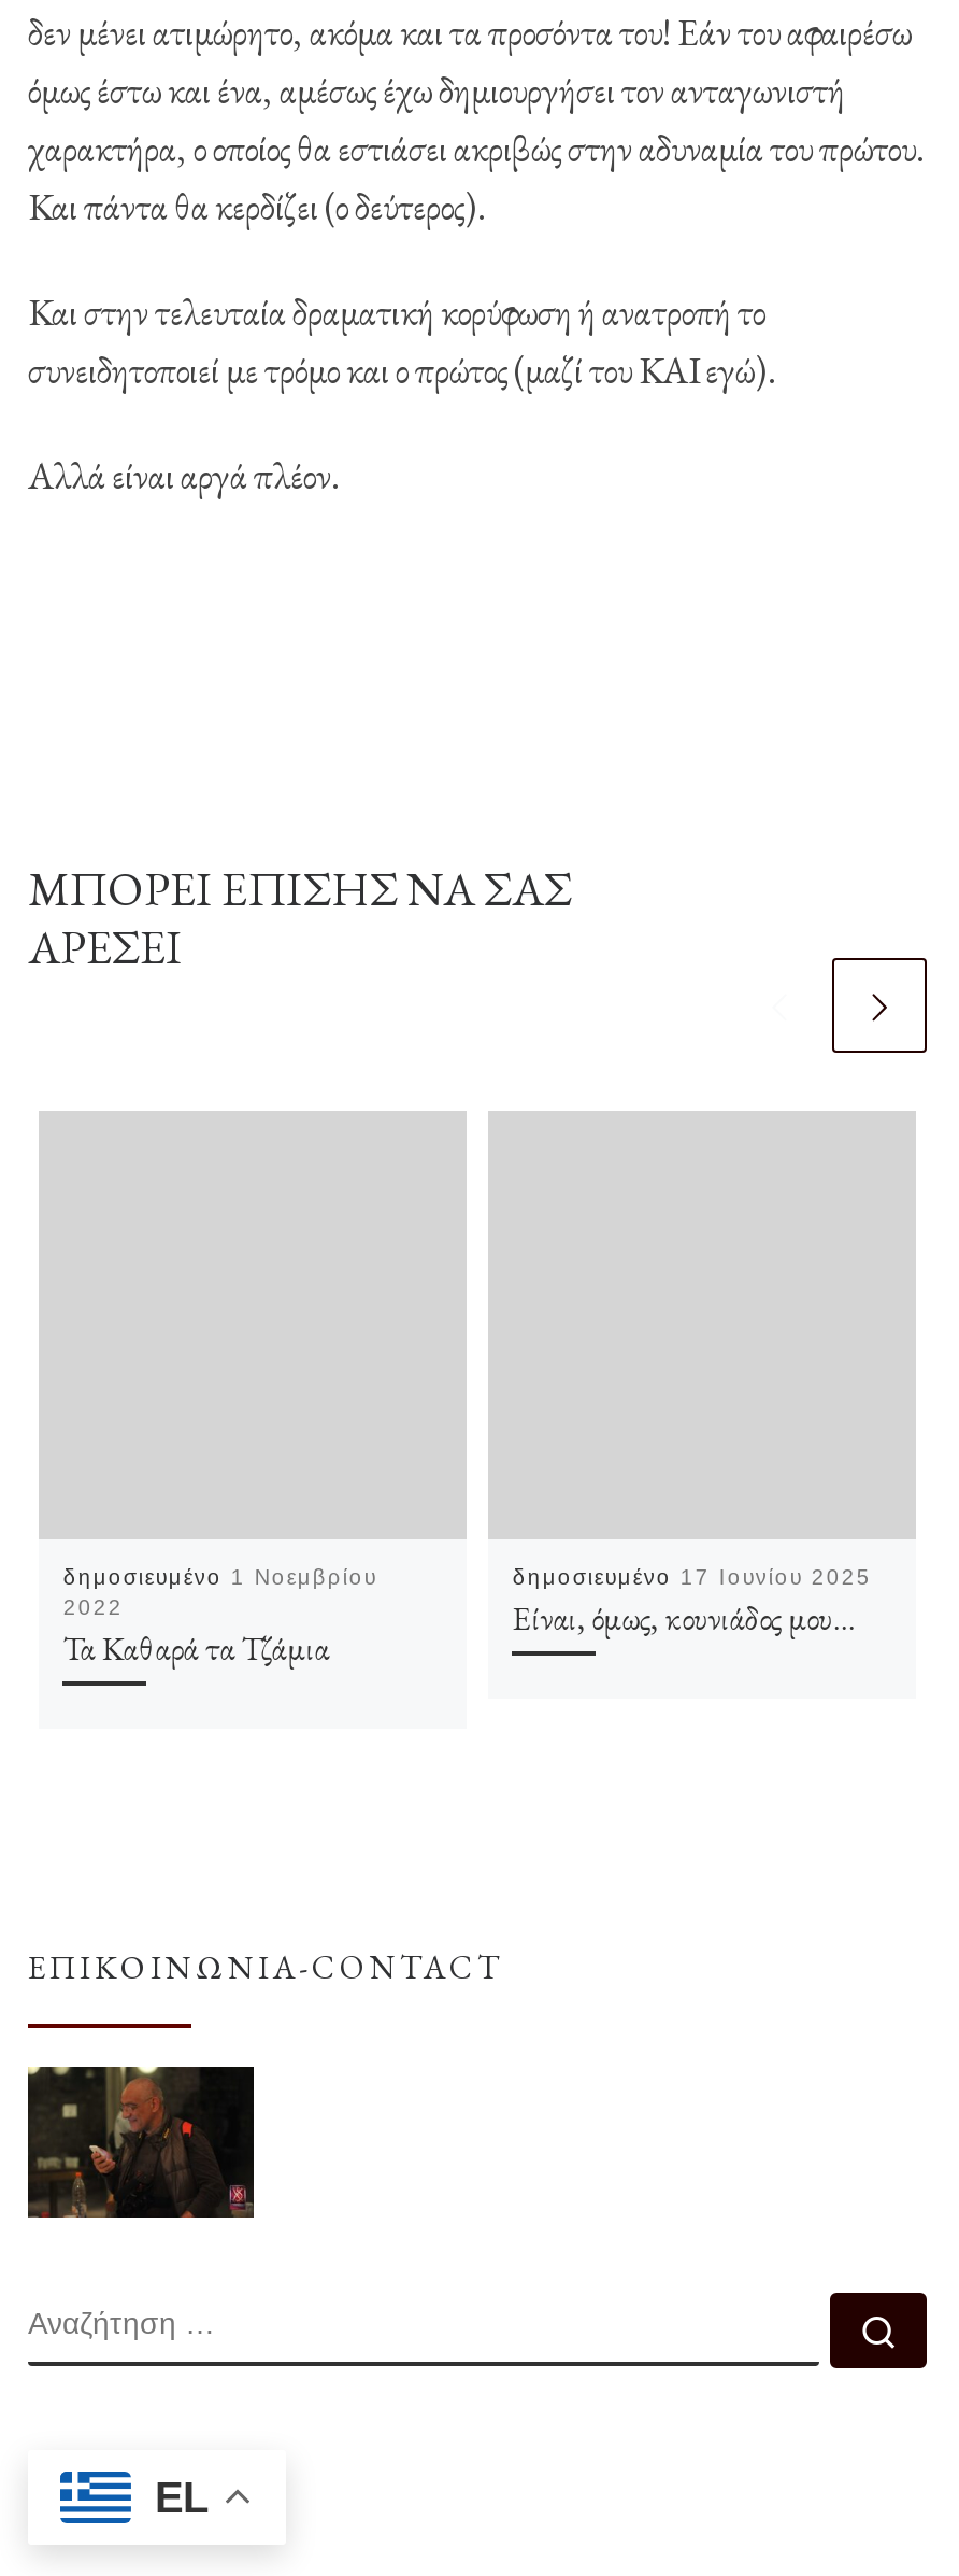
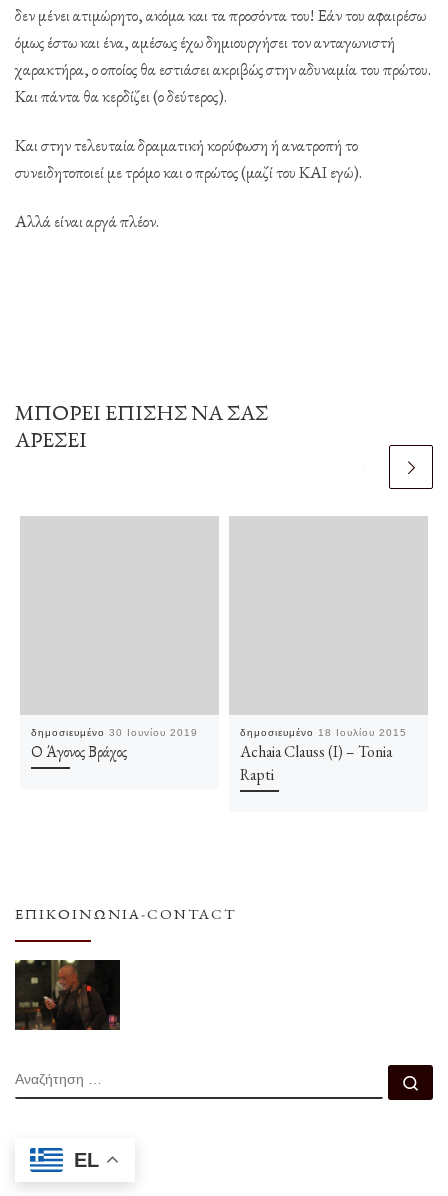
[63,1565,377,1671] δημοσιευμένο 1 Νοεμβρίου | 2022 | Τα Καθαρά τα Τζάμια -> [31,727,198,762] δημοσιευμένο 30 Ιουνίου 2019 | Ο Άγονος Βράχος
[512,1565,871,1641] δημοσιευμένο 17 Ιουνίου 2025 | Είναι, όμως, κουνιάδος μου… -> [240,727,407,785] δημοσιευμένο 18 Ιουλίου 2015 | Achaia Clauss (Ι) – Tonia | Rapti

